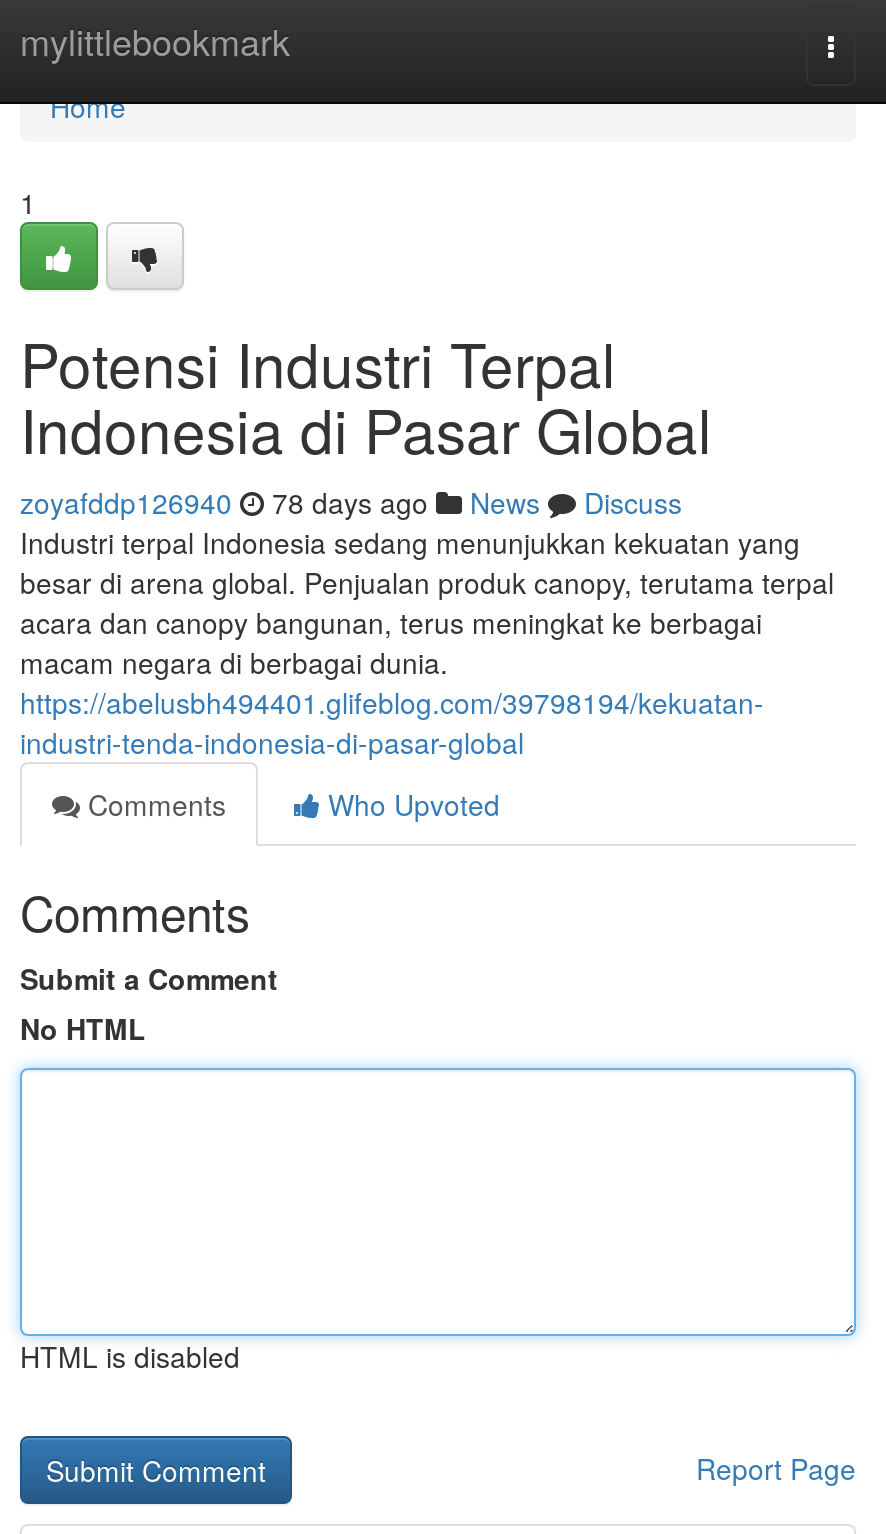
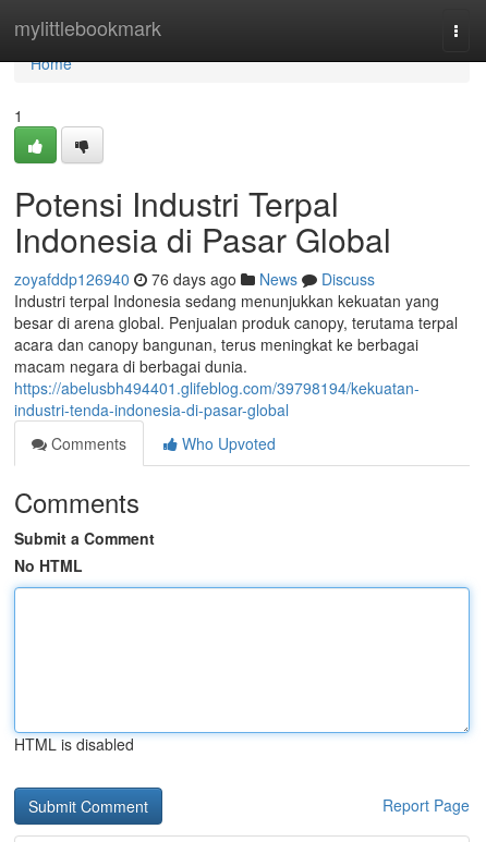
[20,482,682,522] zoyafddp126940 78 days ago News Discuss -> [14,268,375,290] zoyafddp126940 76 days ago News Discuss

